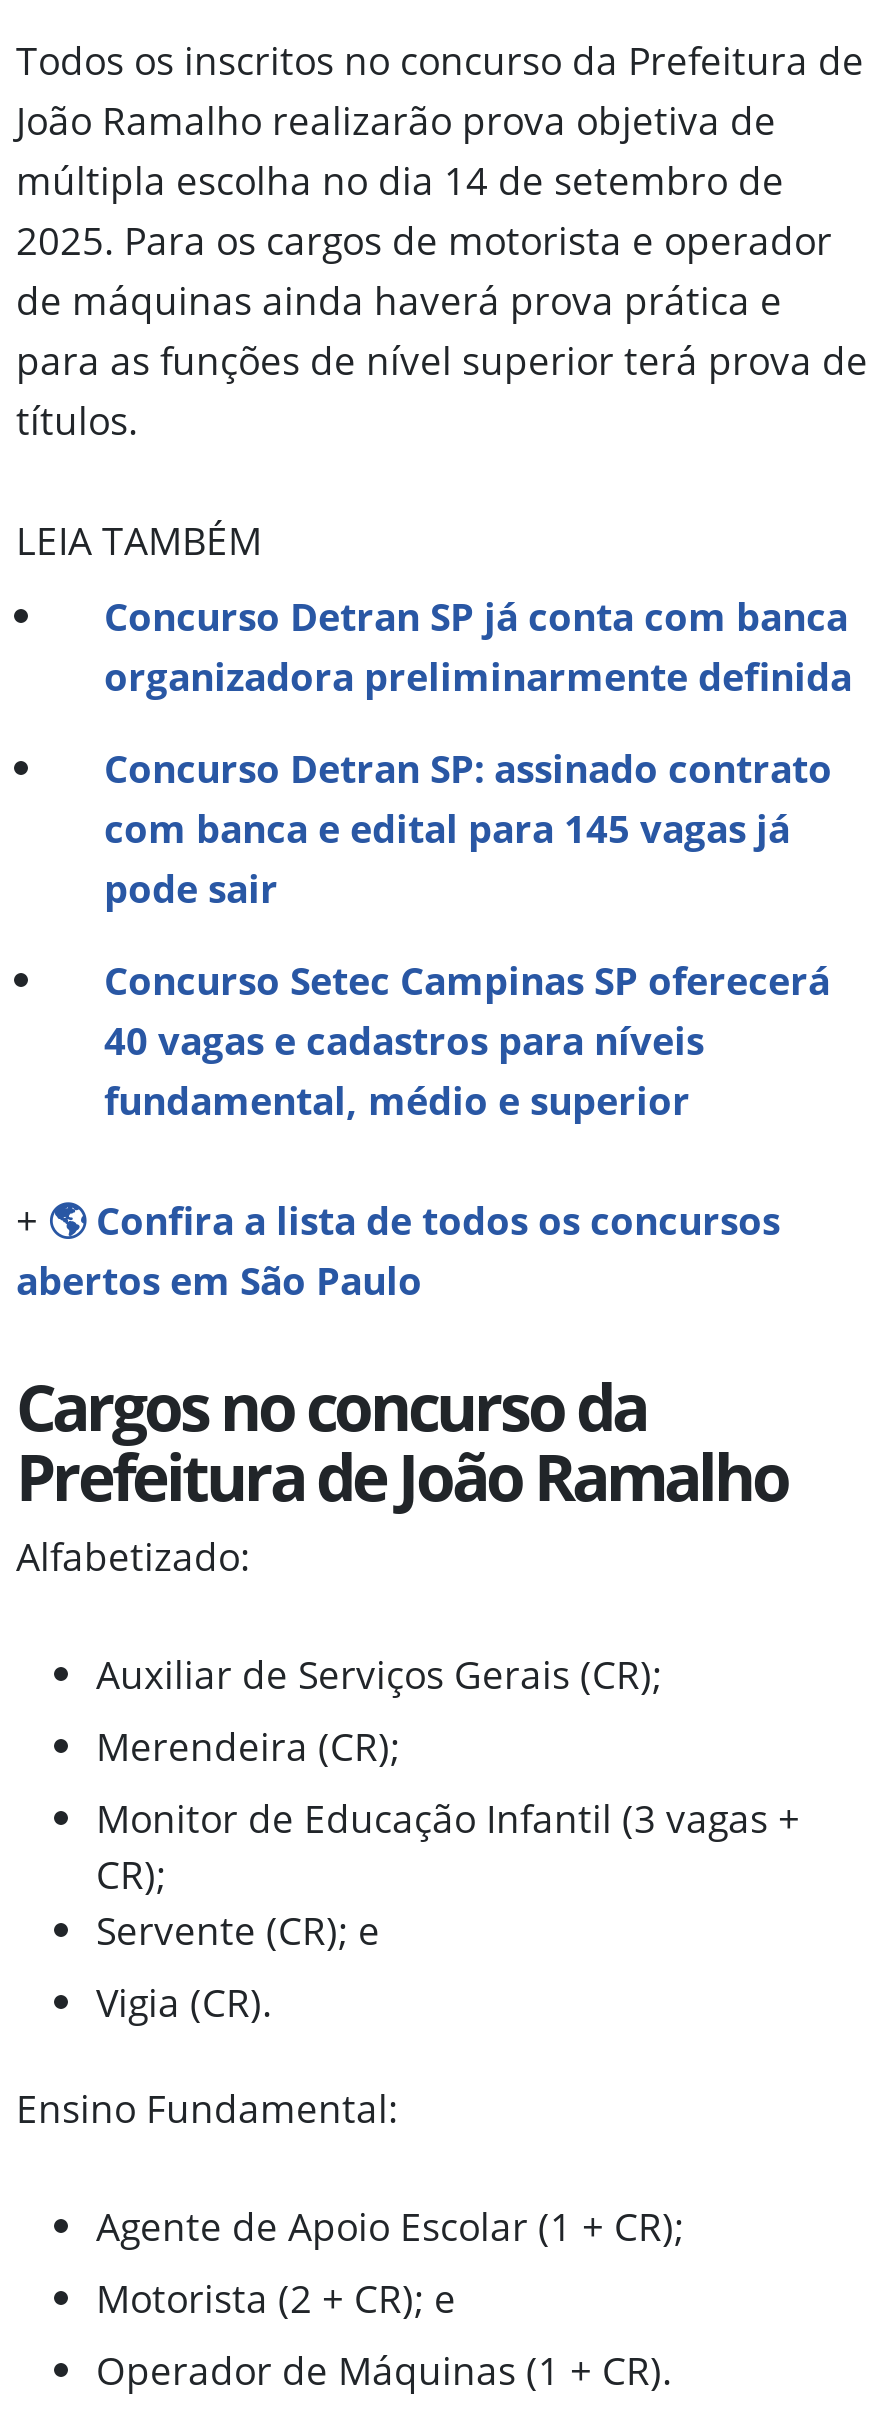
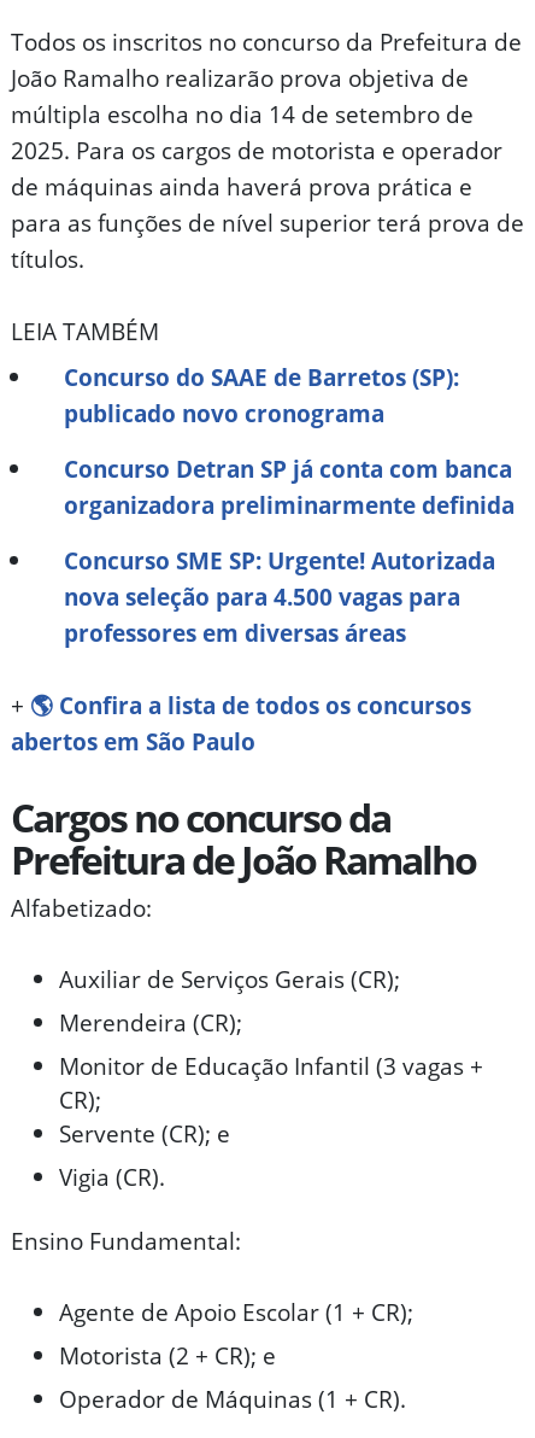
none -> [64,361,459,430] Concurso do SAAE de Barretos (SP): | publicado novo cronograma
moved [104,589,852,703] -> [64,453,515,521]: Concurso Detran SP já conta com banca | organizadora preliminarmente definida
[104,741,832,1127] Concurso Detran SP: assinado contrato | com banca e edital para 145 vagas já | pode sair | Concurso Setec Campinas SP oferecerá | 40 vagas e cadastros para níveis | fundamental, médio e superior -> [64,544,495,649] Concurso SME SP: Urgente! Autorizada | nova seleção para 4.500 vagas para | professores em diversas áreas

